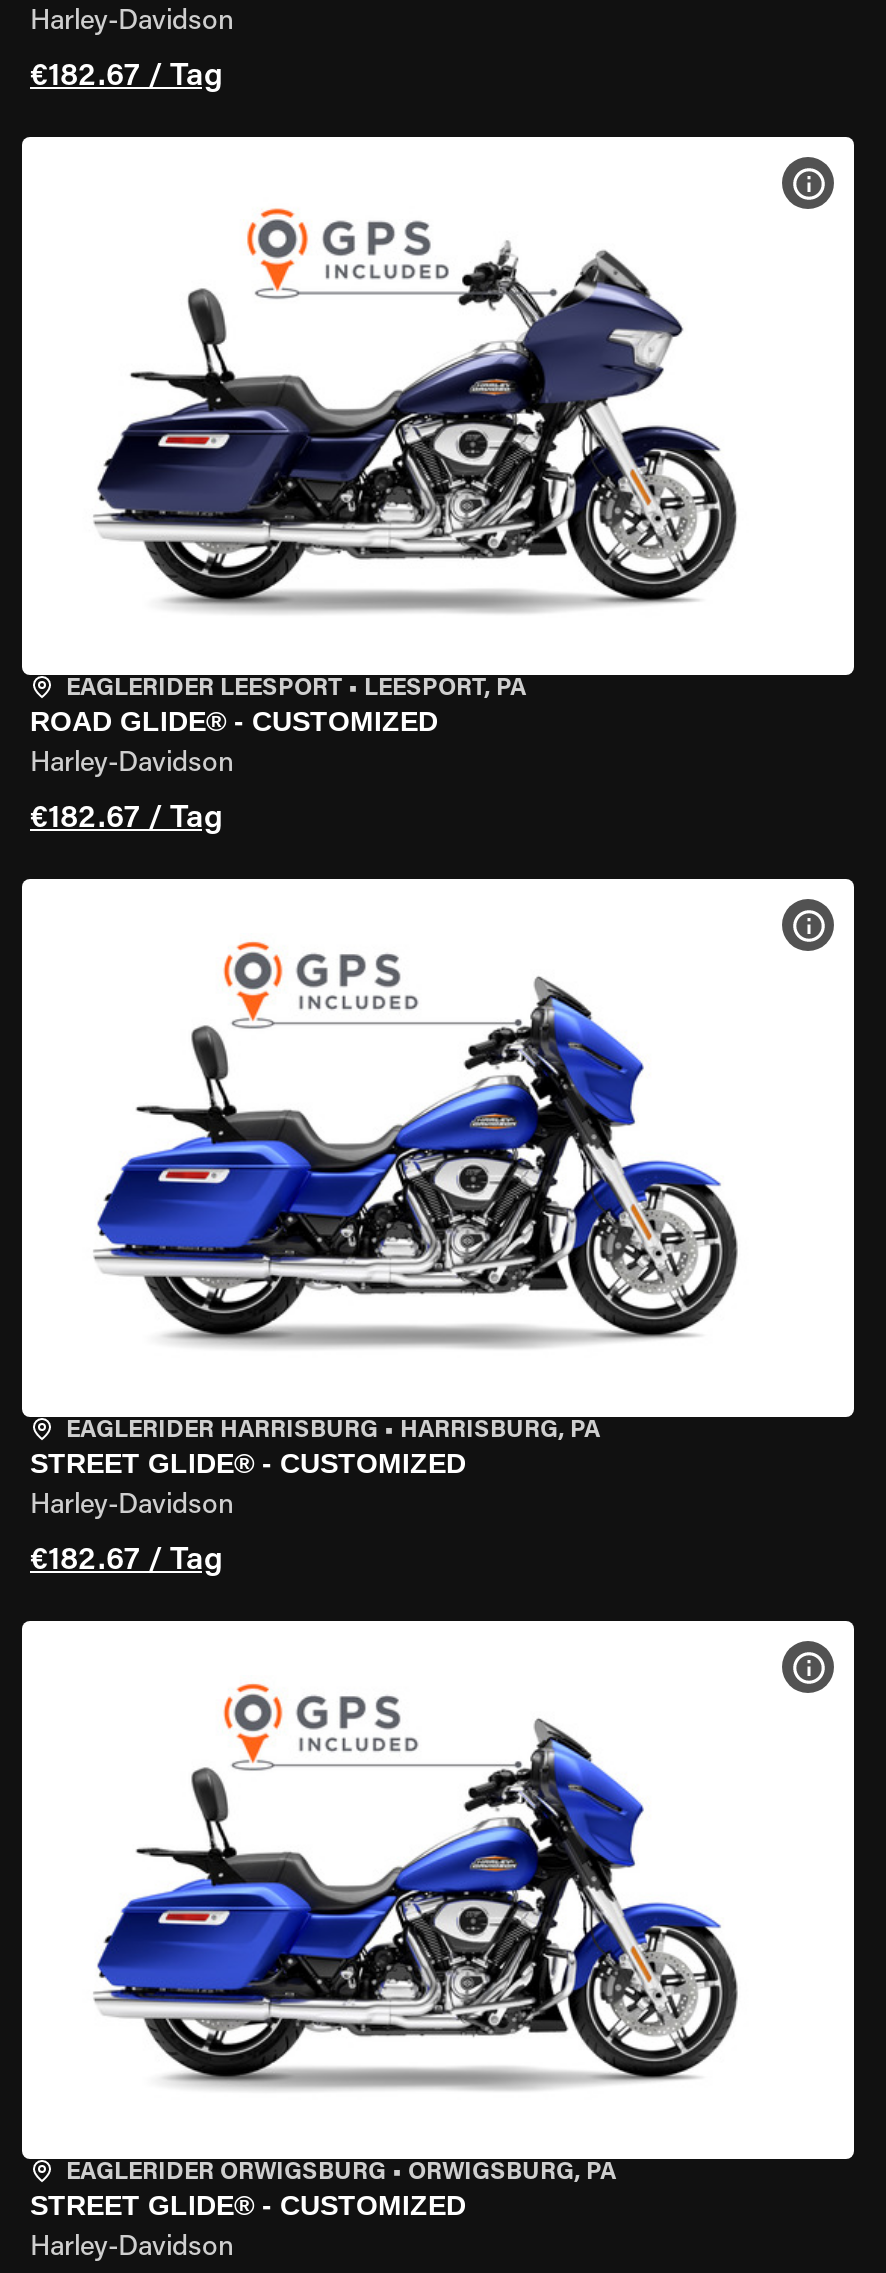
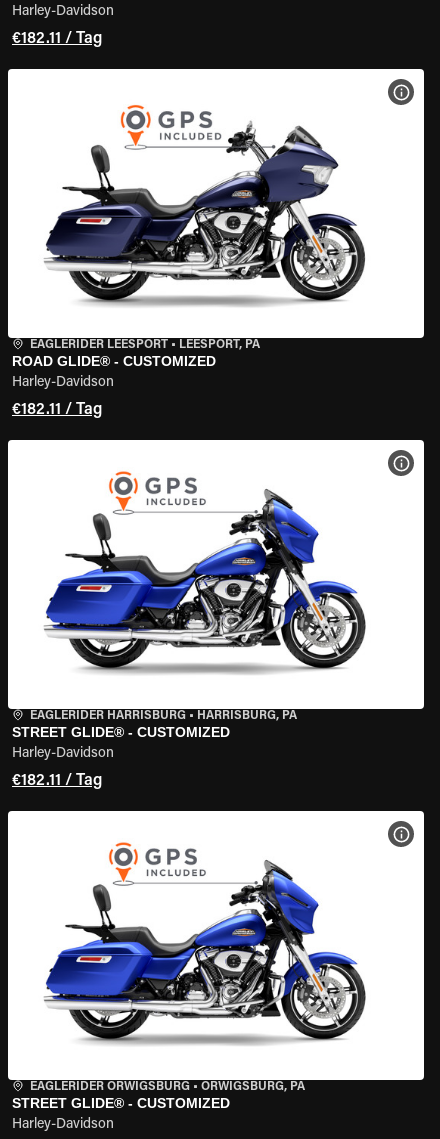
[30,61,222,93] €182.67 / Tag -> [12,31,102,47] €182.11 / Tag
[30,803,222,835] €182.67 / Tag -> [12,402,102,418] €182.11 / Tag
[30,1545,222,1577] €182.67 / Tag -> [12,773,102,789] €182.11 / Tag

